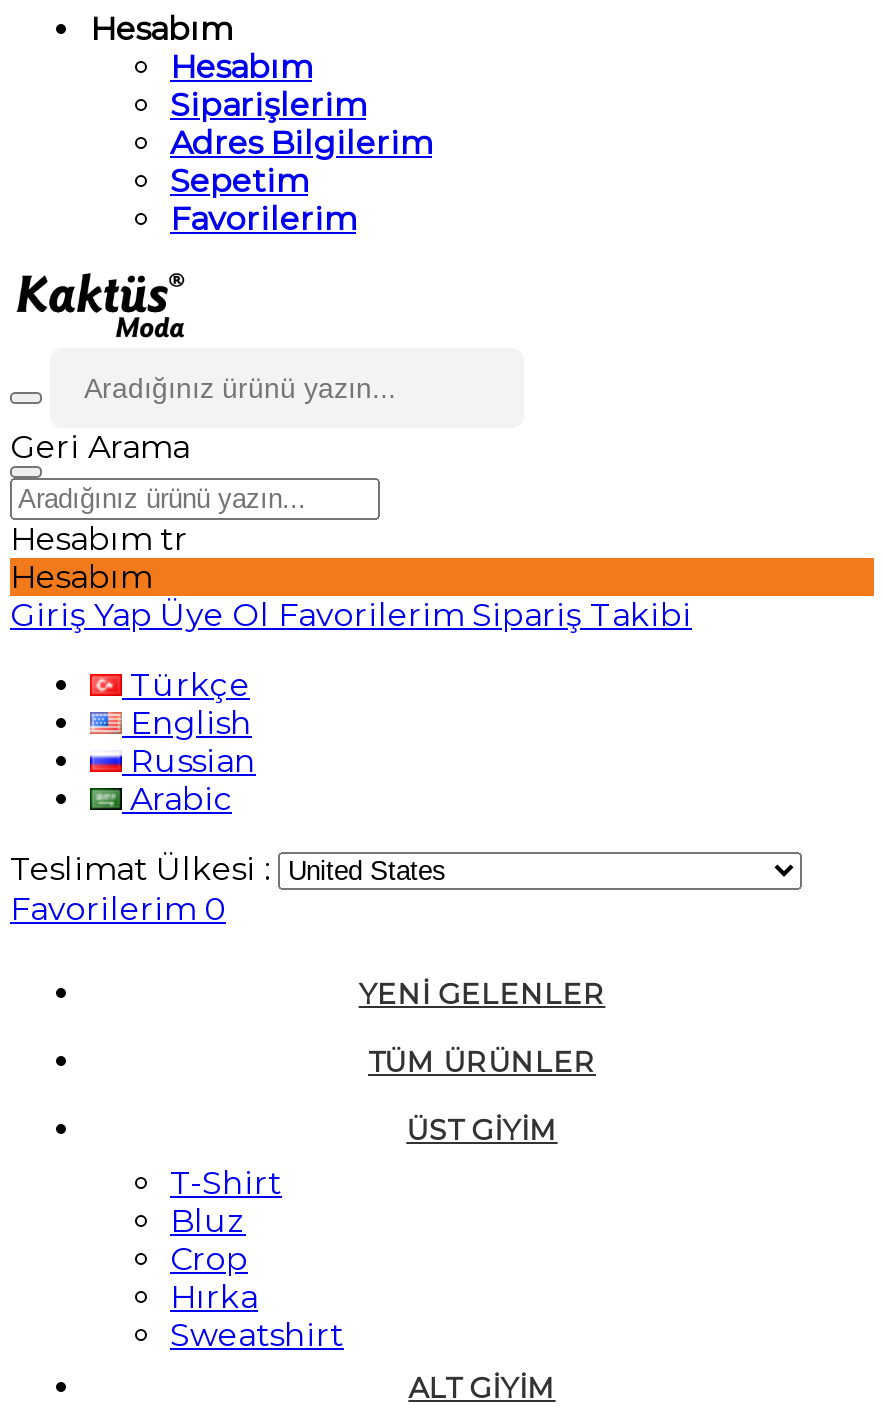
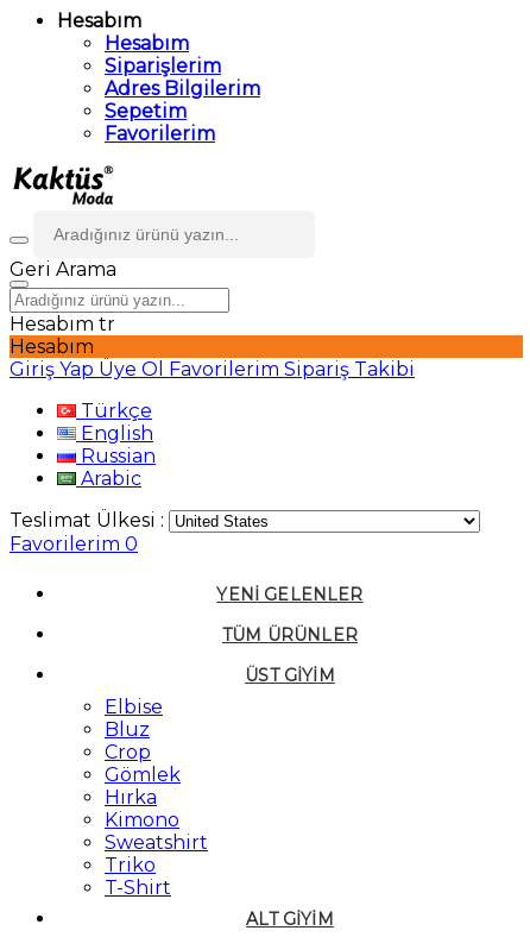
[170,1164,282,1202] T-Shirt -> [105,696,163,718] Elbise
none -> [105,764,181,786] Gömlek
none -> [105,809,179,831] Kimono
none -> [105,854,171,899] Triko | T-Shirt

